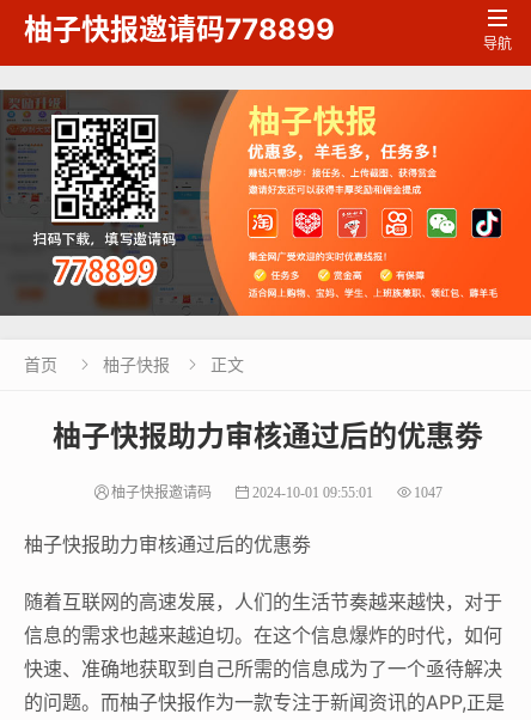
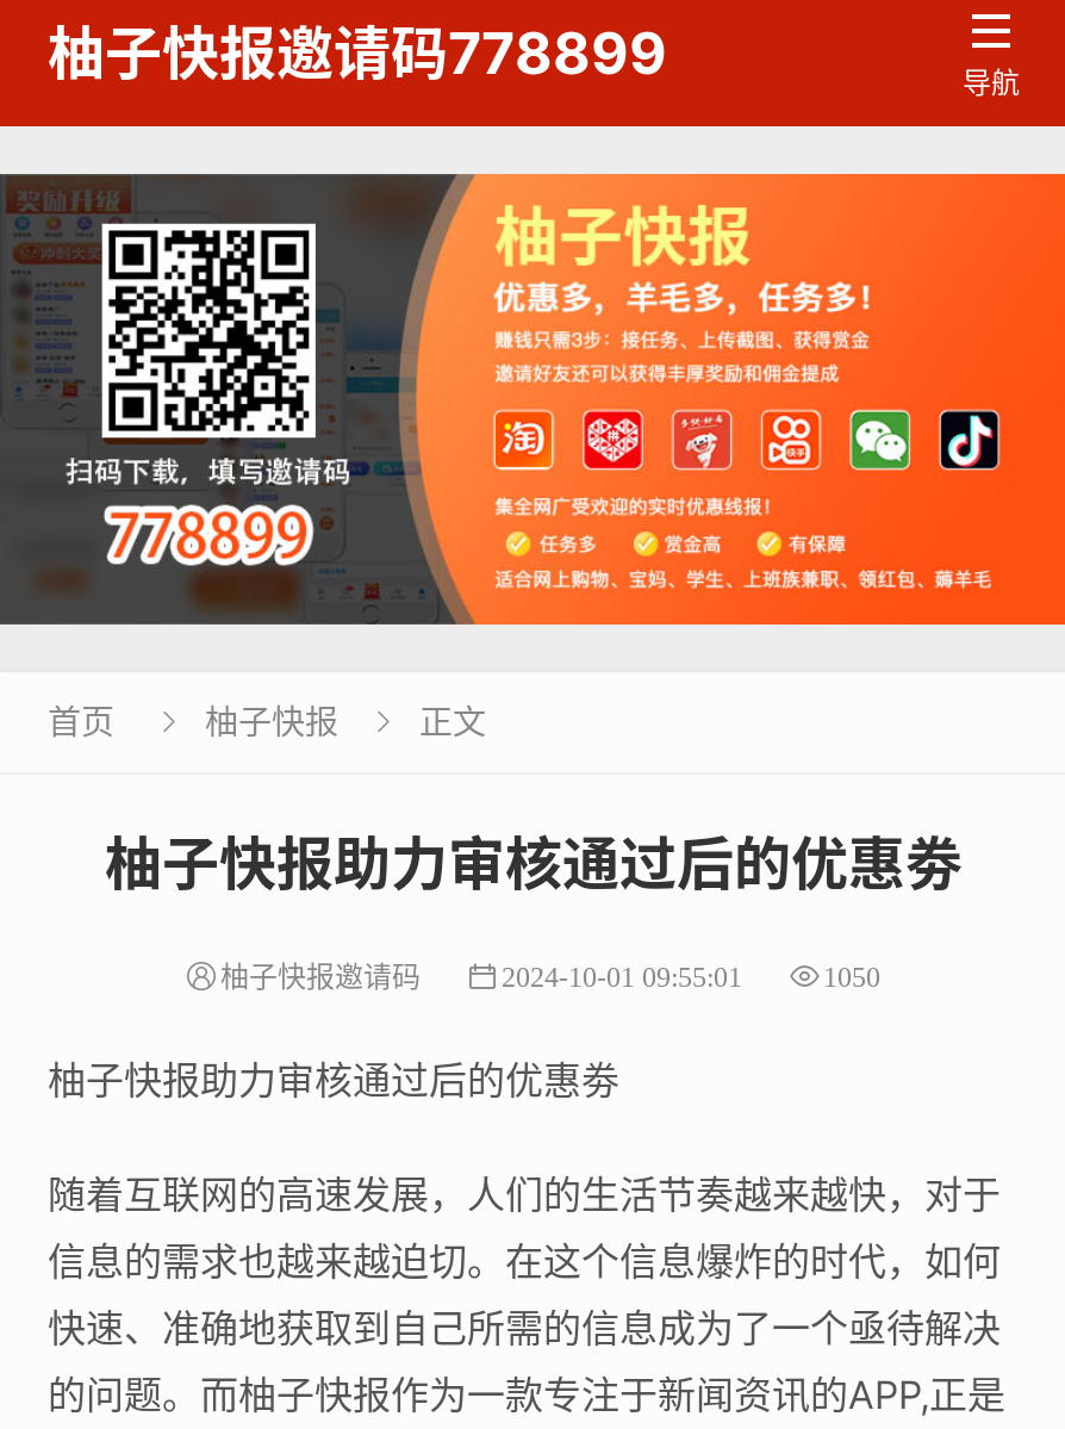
[413,484,442,500] 1047 -> [823,960,880,991] 1050

